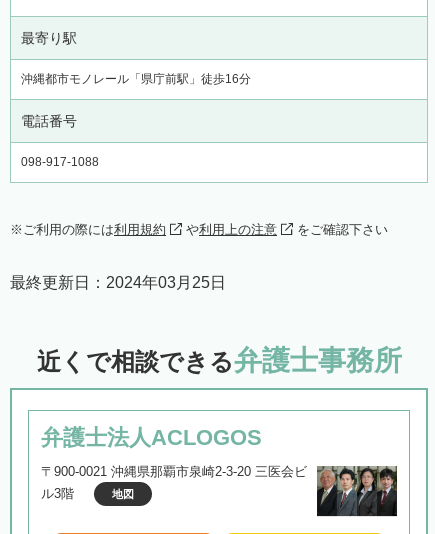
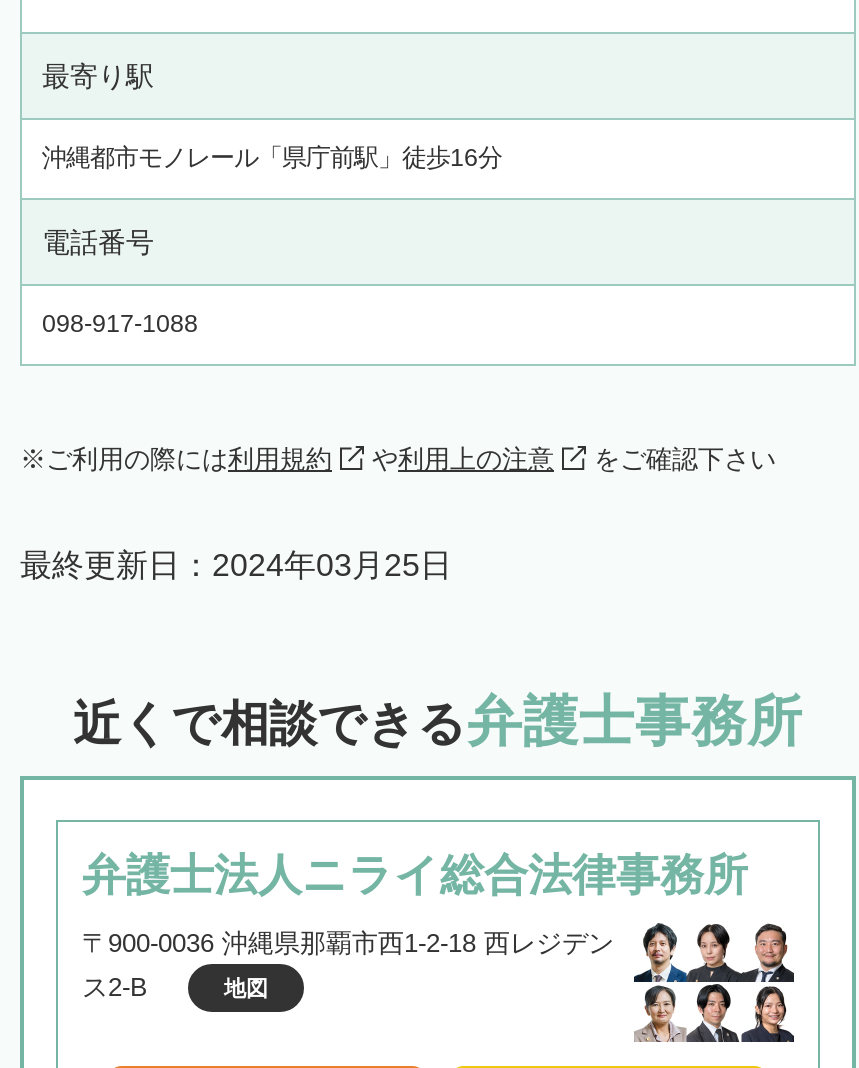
[41,425,262,450] 弁護士法人ACLOGOS -> [82,850,748,900] 弁護士法人ニライ総合法律事務所
[41,462,398,521] [image] | 〒900-0021 沖縄県那覇市泉崎2-3-20 三医会ビ -> [82,920,796,1044] [image] | 〒900-0036 沖縄県那覇市西1-2-18 西レジデン
[41,486,78,501] ル3階 -> [82,972,156,1002] ス2-B

